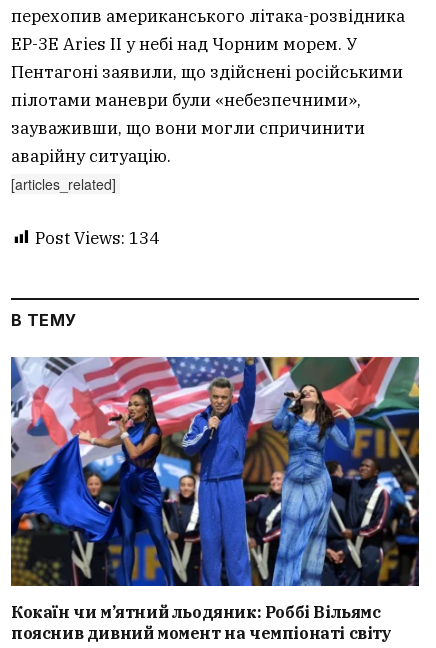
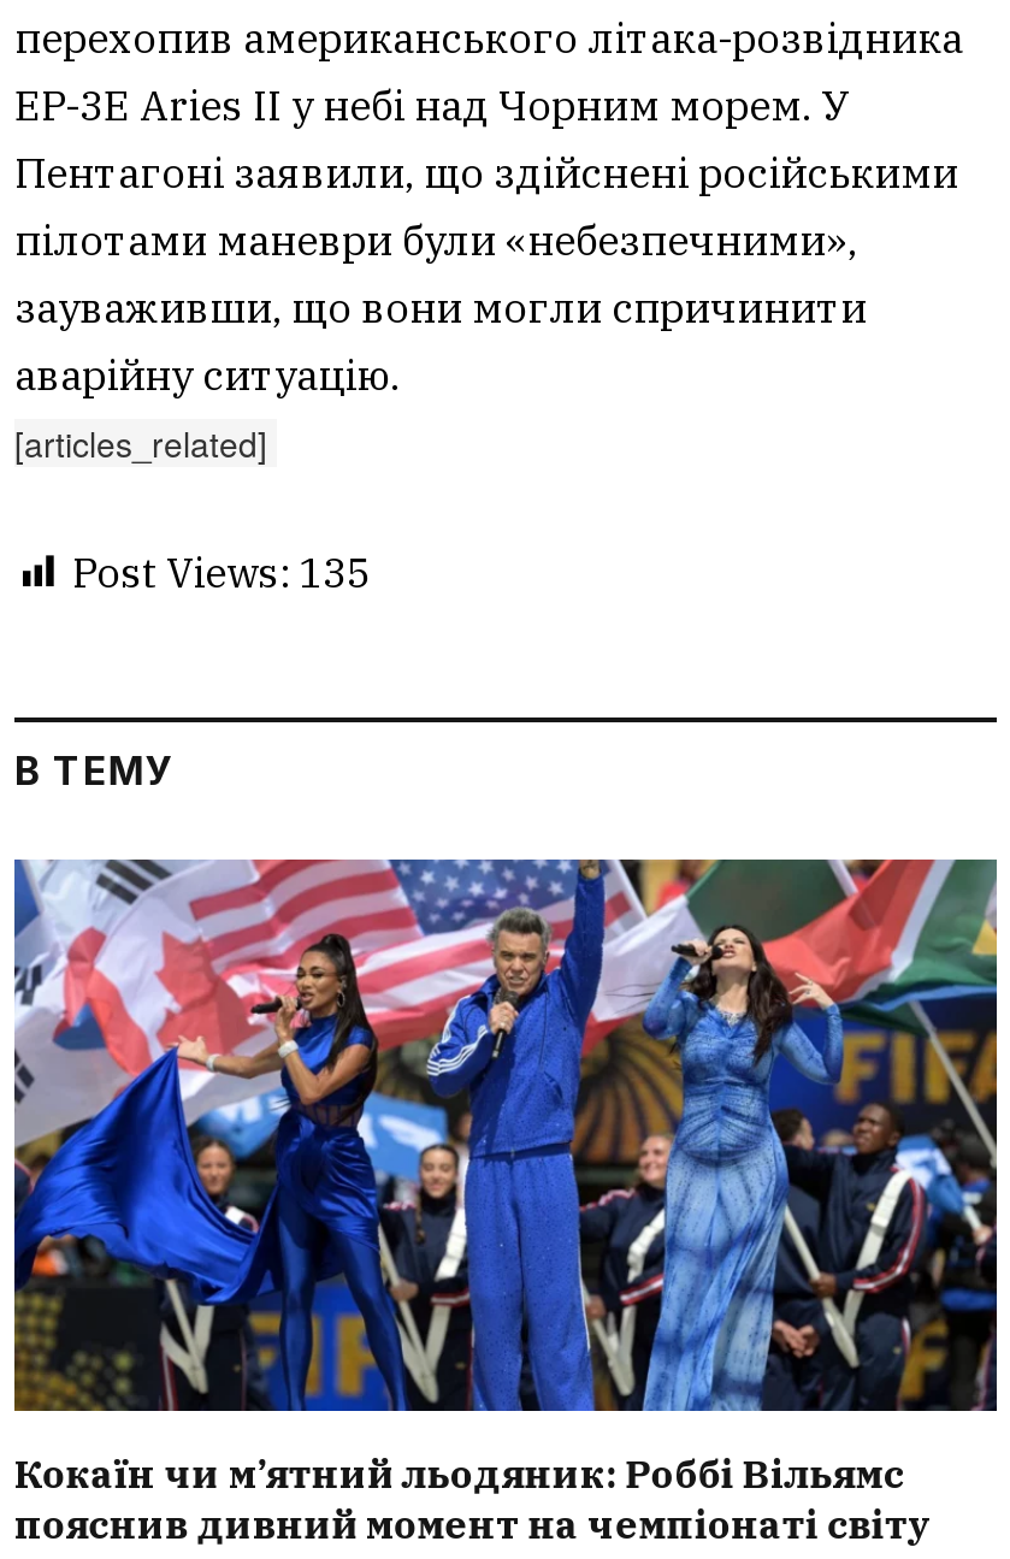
[35,227,159,249] Post Views: 134 -> [72,546,371,599] Post Views: 135

